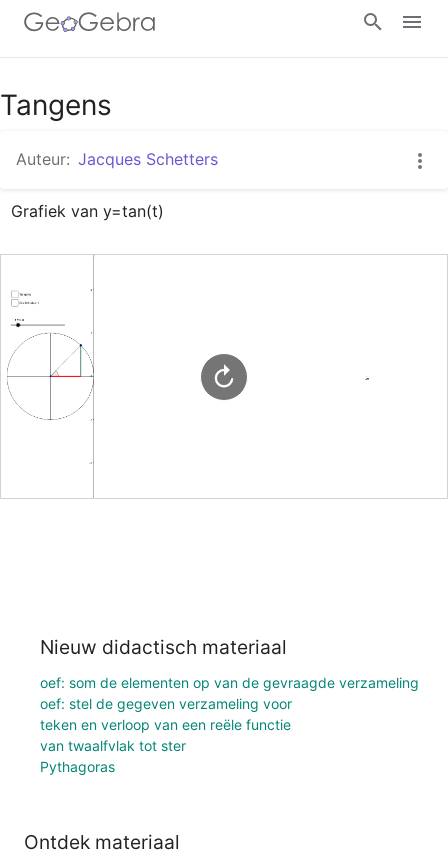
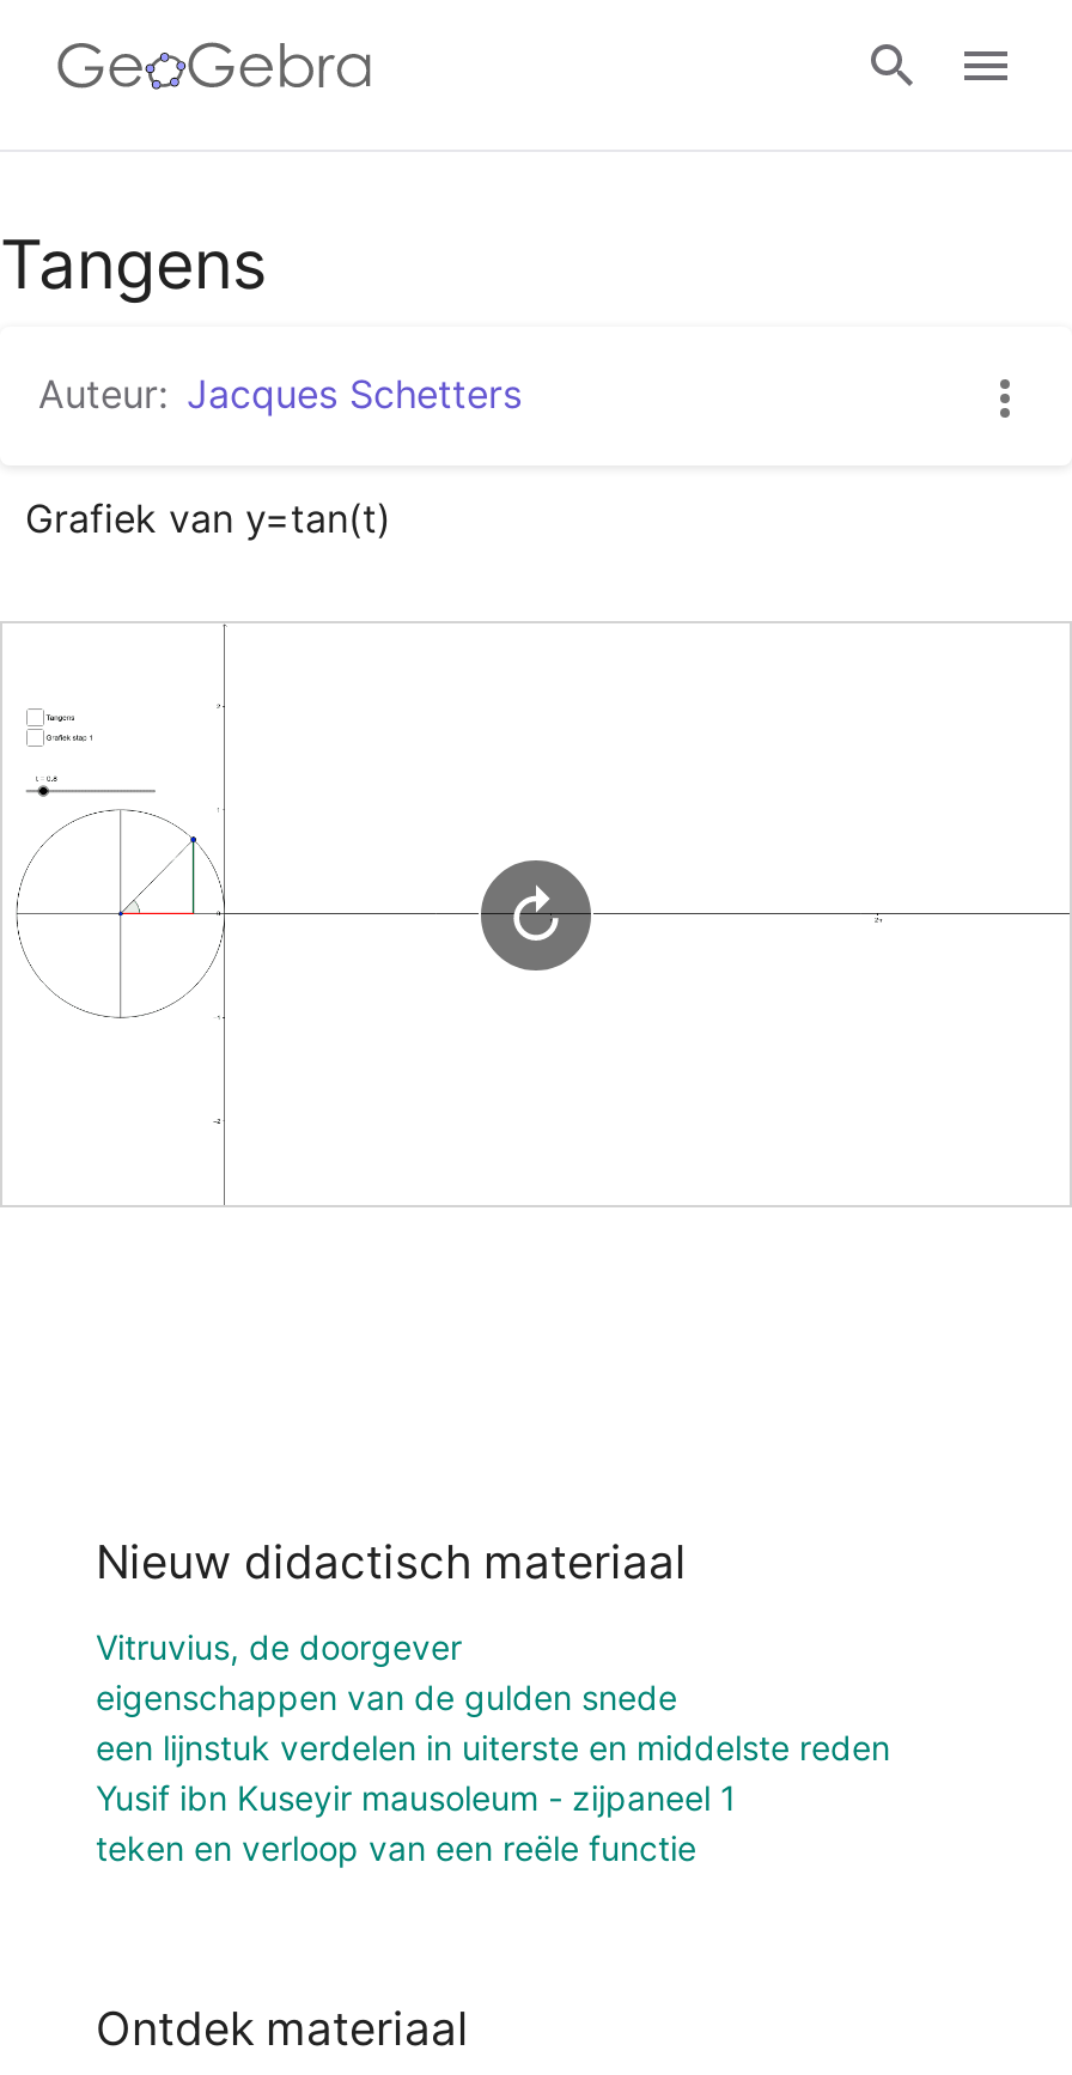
[40,674,419,712] oef: som de elementen op van de gevraagde verzameling | oef: stel de gegeven verzameling voor -> [96,1626,890,1817] Vitruvius, de doorgever | eigenschappen van de gulden snede | een lijnstuk verdelen in uiterste en middelste reden | Yusif ibn Kuseyir mausoleum - zijpaneel 1
moved [40,716,291,733] -> [96,1827,696,1867]: teken en verloop van een reële functie
[40,737,186,775] van twaalfvlak tot ster | Pythagoras -> none

